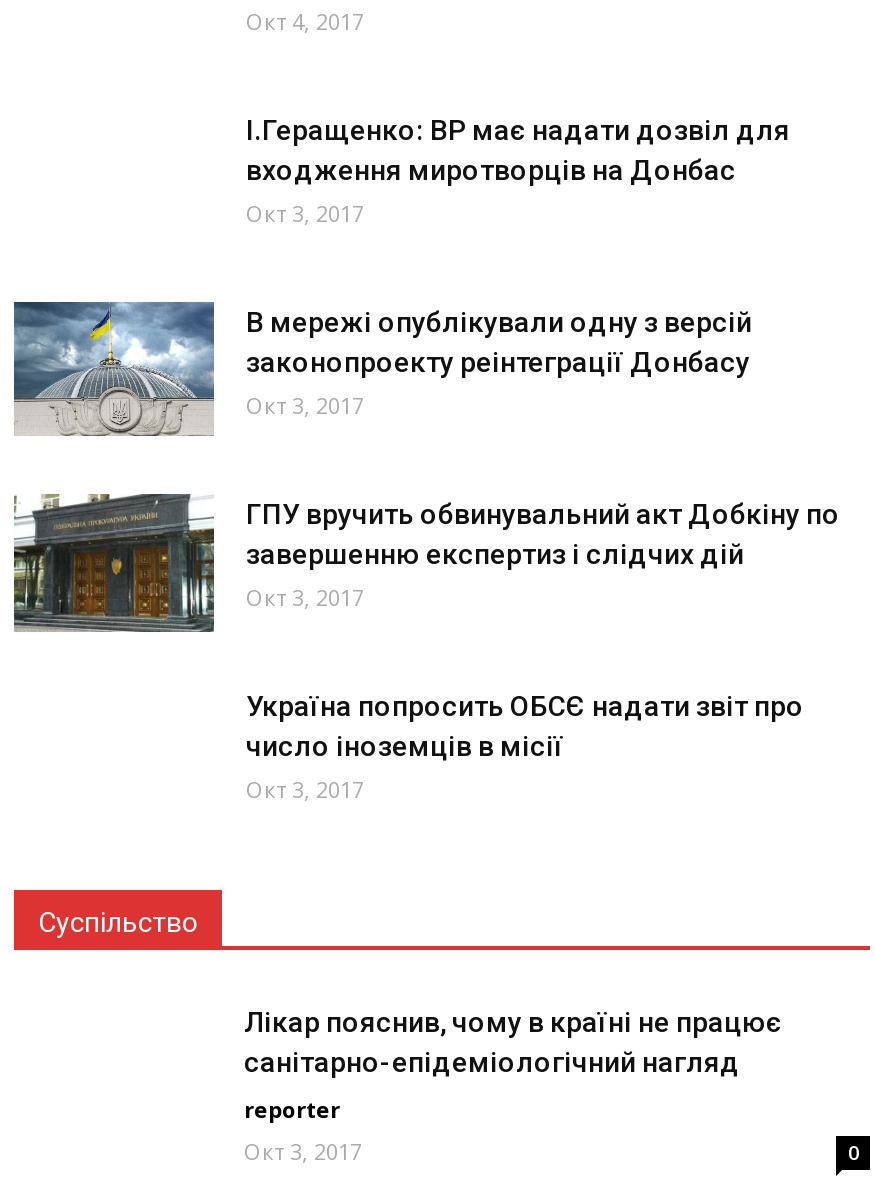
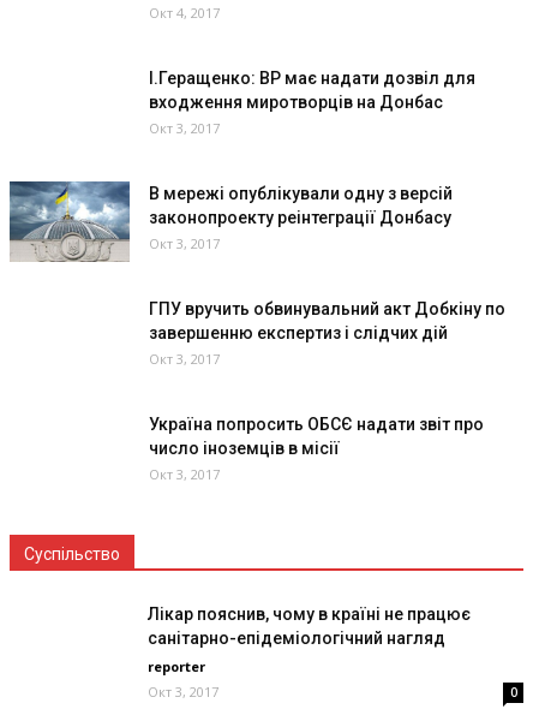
[12,492,216,634] [image] -> none

